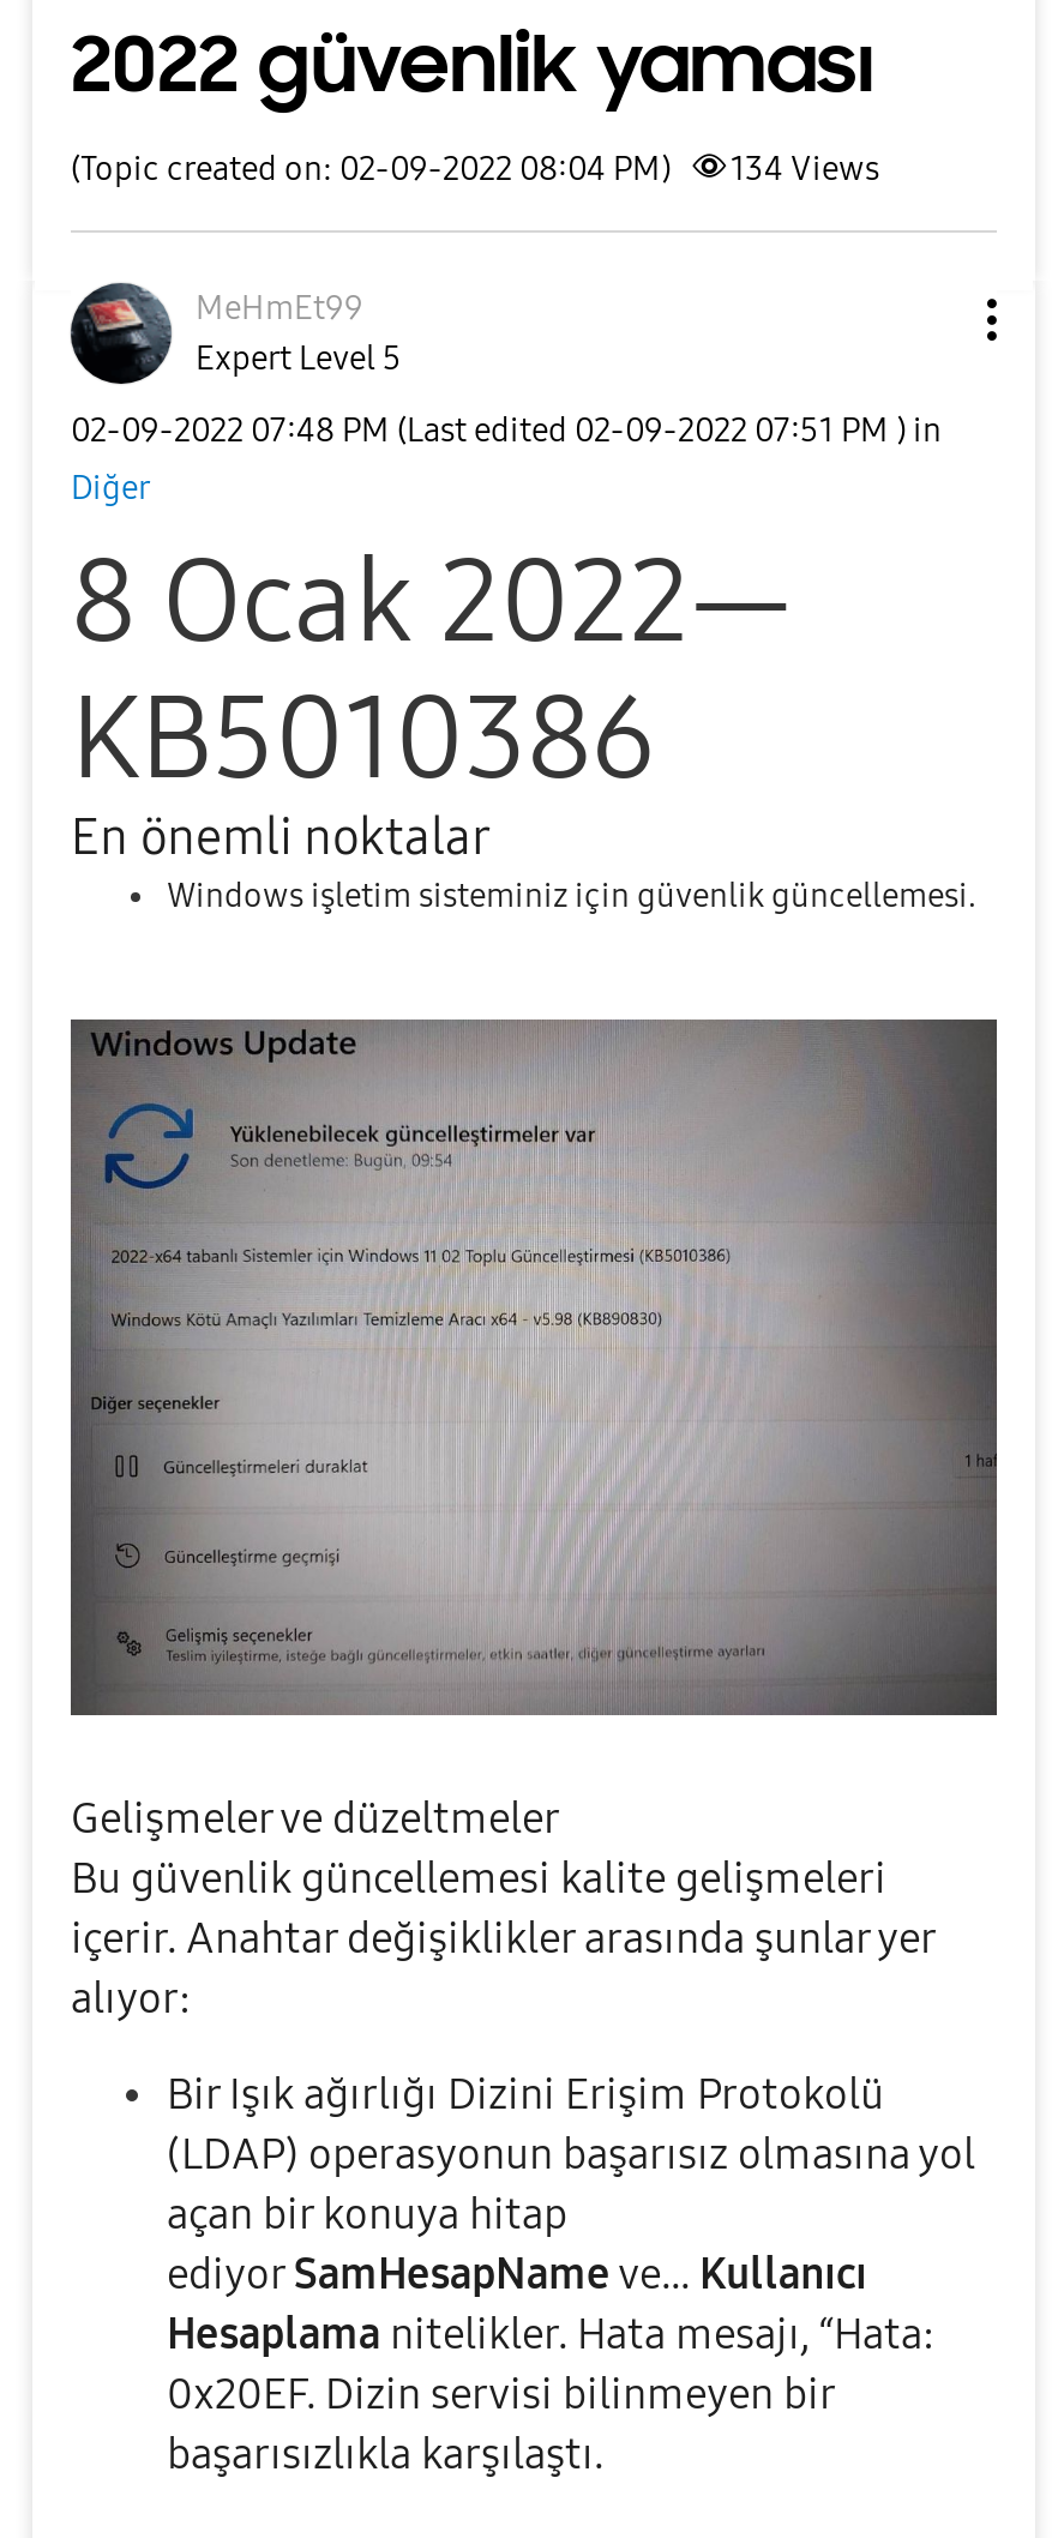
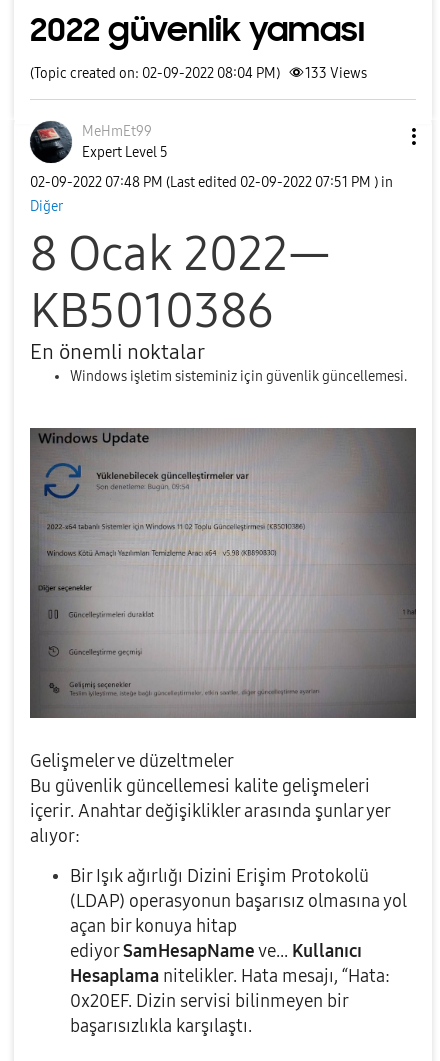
[71,149,879,190] (Topic created on: 02-09-2022 08:04 PM) 134 Views -> [30,65,367,82] (Topic created on: 02-09-2022 08:04 PM) 133 Views

